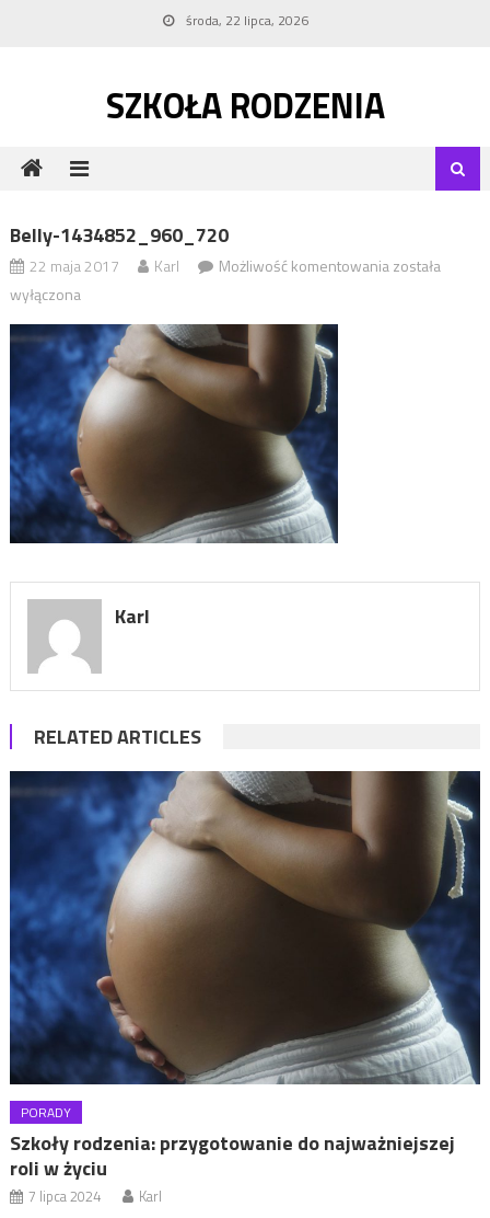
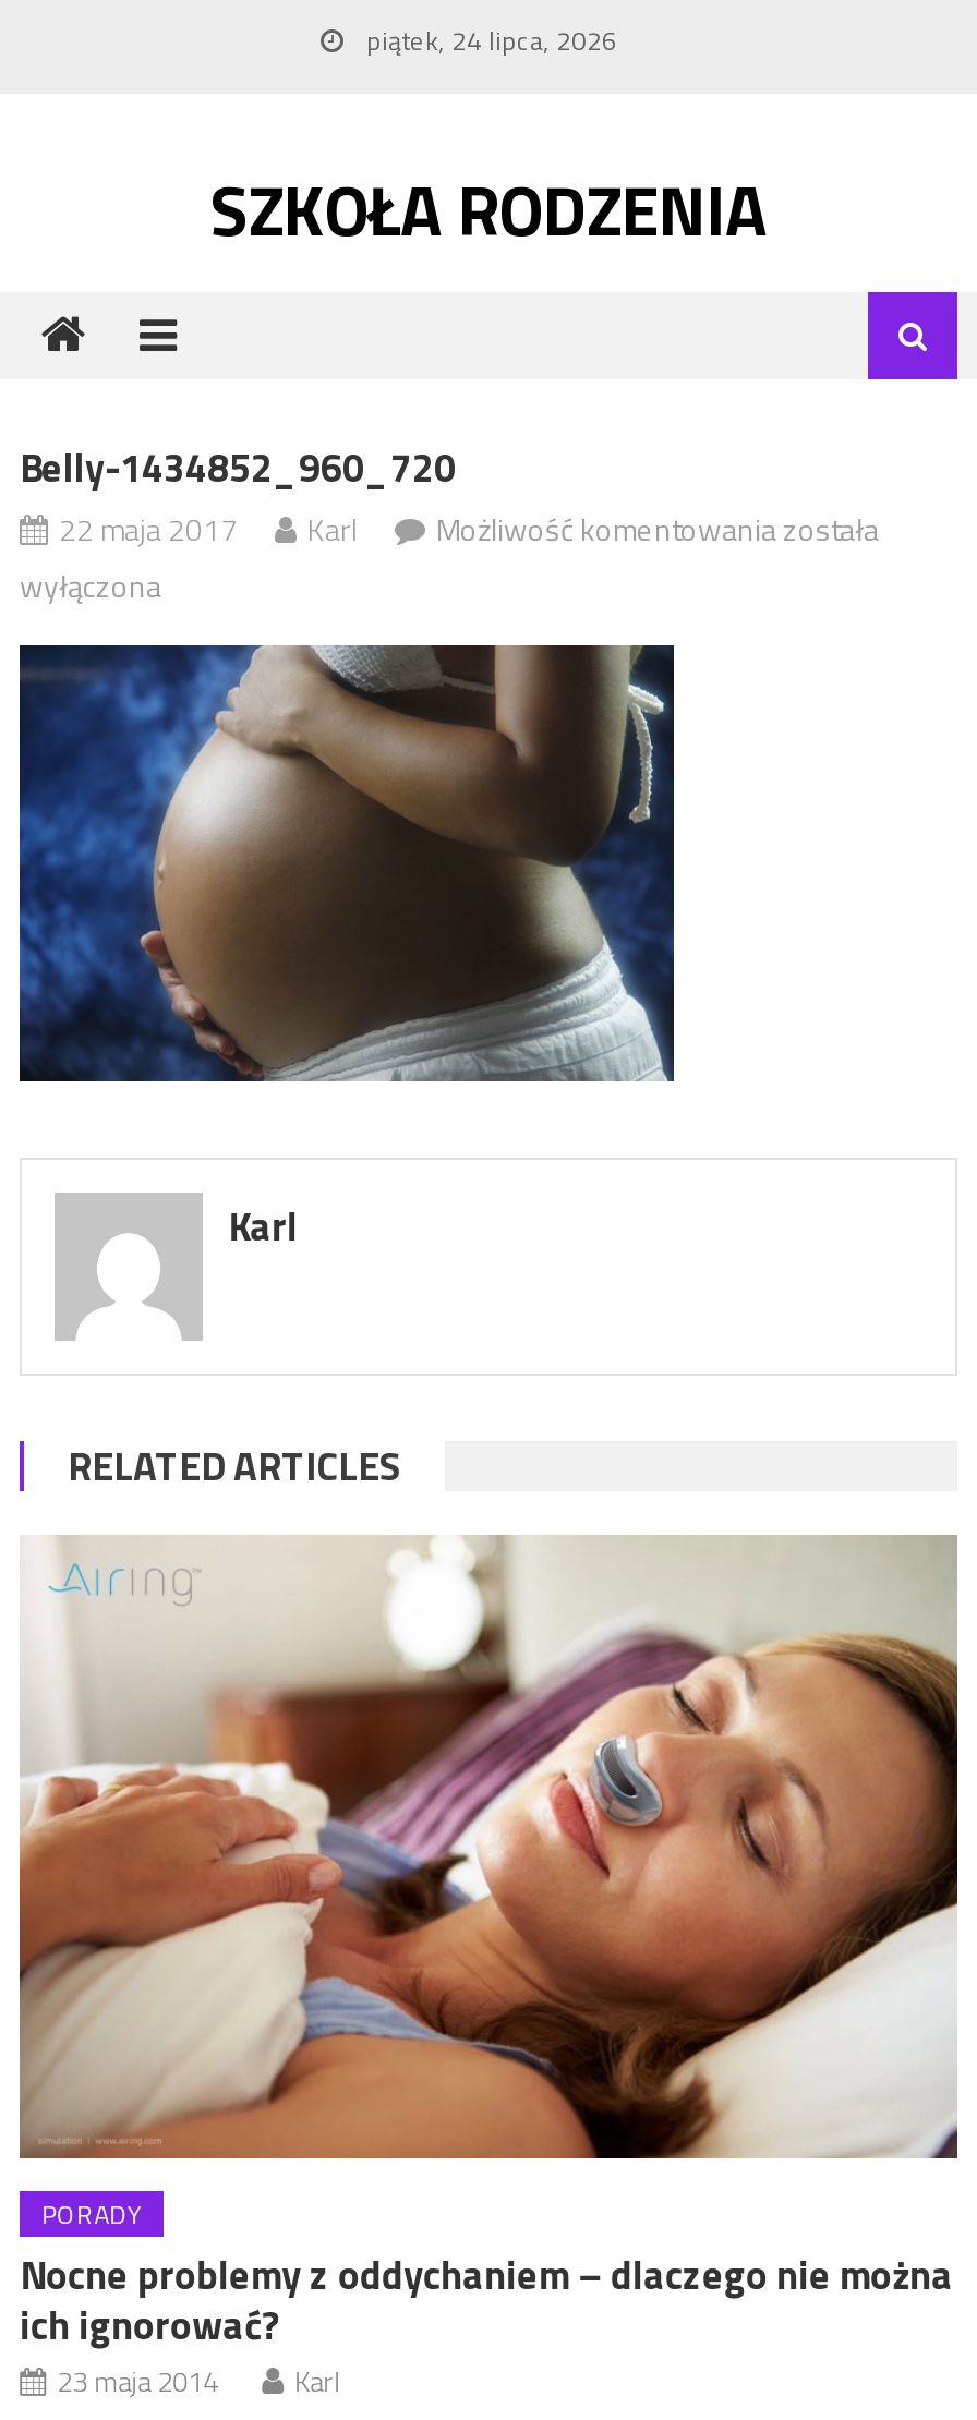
[182,10,308,31] środa, 22 lipca, 2026 -> [360,20,617,61] piątek, 24 lipca, 2026
[9,770,481,1207] [image] | Szkoły rodzenia: przygotowanie do najważniejszej | roli w życiu | 7 lipca 2024 -> [17,1535,960,2403] [image] | Nocne problemy z oddychaniem – dlaczego nie można | ich ignorować? | 23 maja 2014

